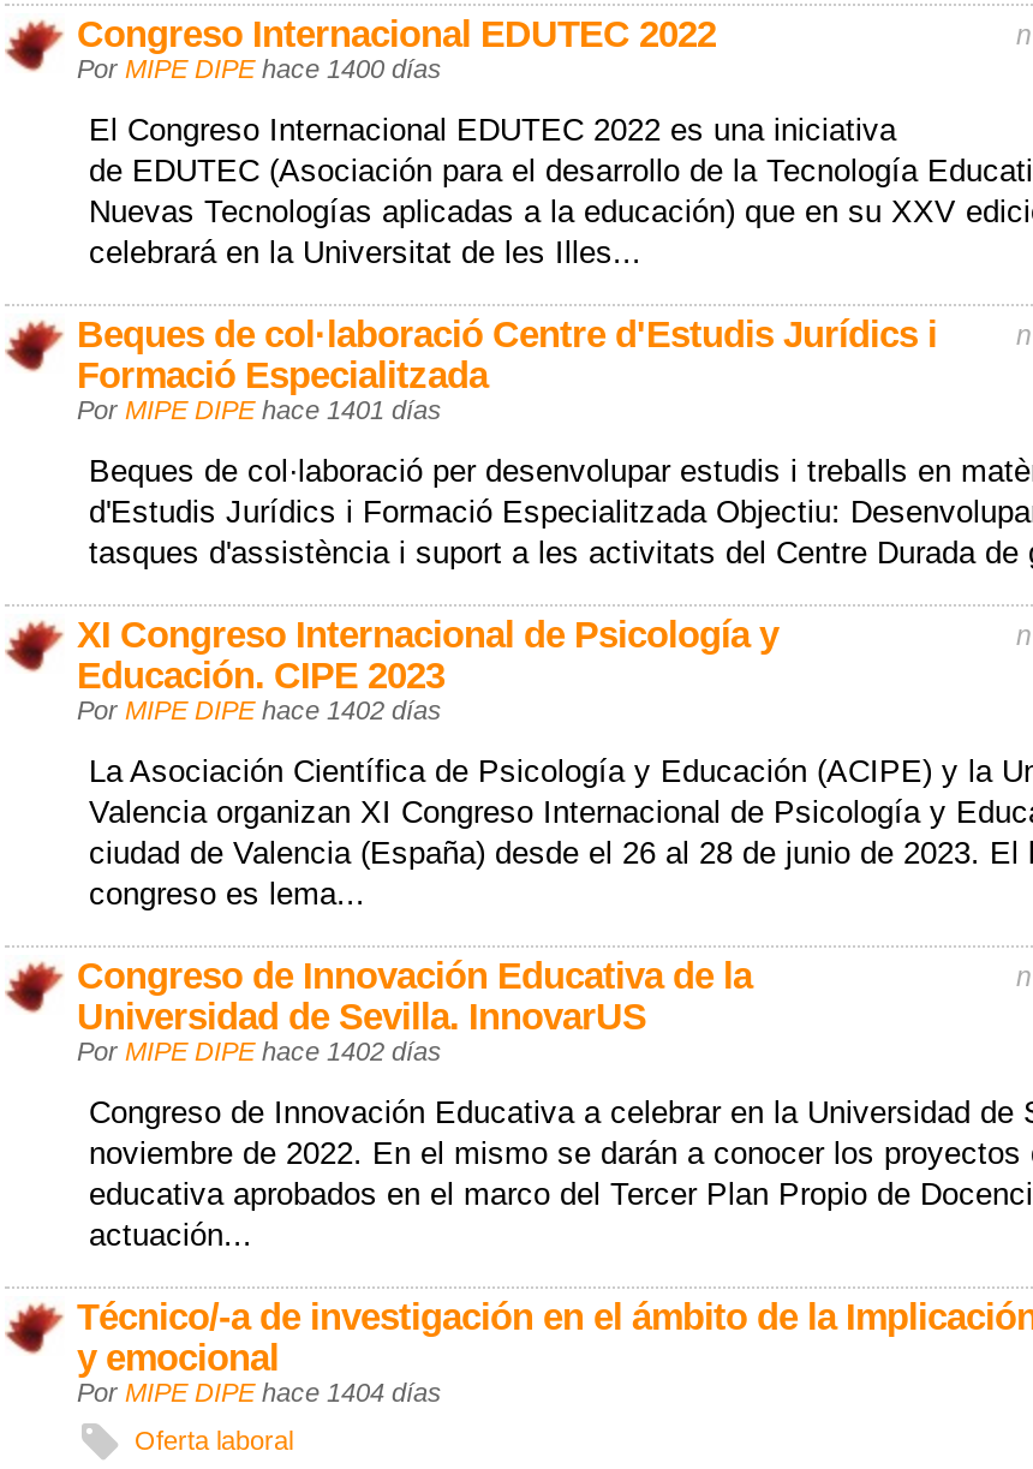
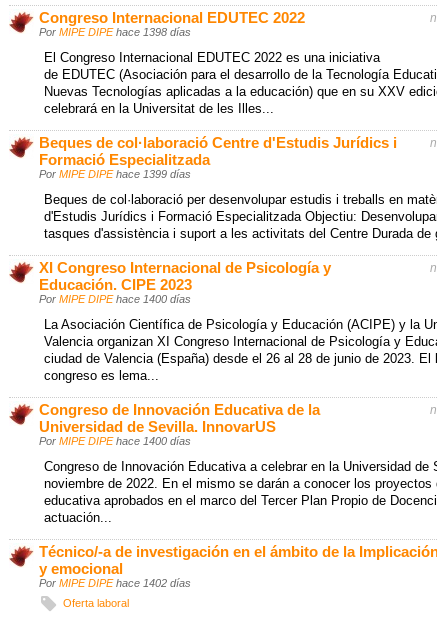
[77,54,442,83] Por MIPE DIPE hace 1400 días -> [39,26,191,38] Por MIPE DIPE hace 1398 días
[77,395,442,424] Por MIPE DIPE hace 1401 días -> [39,168,191,180] Por MIPE DIPE hace 1399 días
[77,695,442,724] Por MIPE DIPE hace 1402 días -> [39,293,191,305] Por MIPE DIPE hace 1400 días
[77,1037,442,1065] Por MIPE DIPE hace 1402 días -> [39,435,191,447] Por MIPE DIPE hace 1400 días
[77,1378,442,1407] Por MIPE DIPE hace 1404 días -> [39,577,191,589] Por MIPE DIPE hace 1402 días

